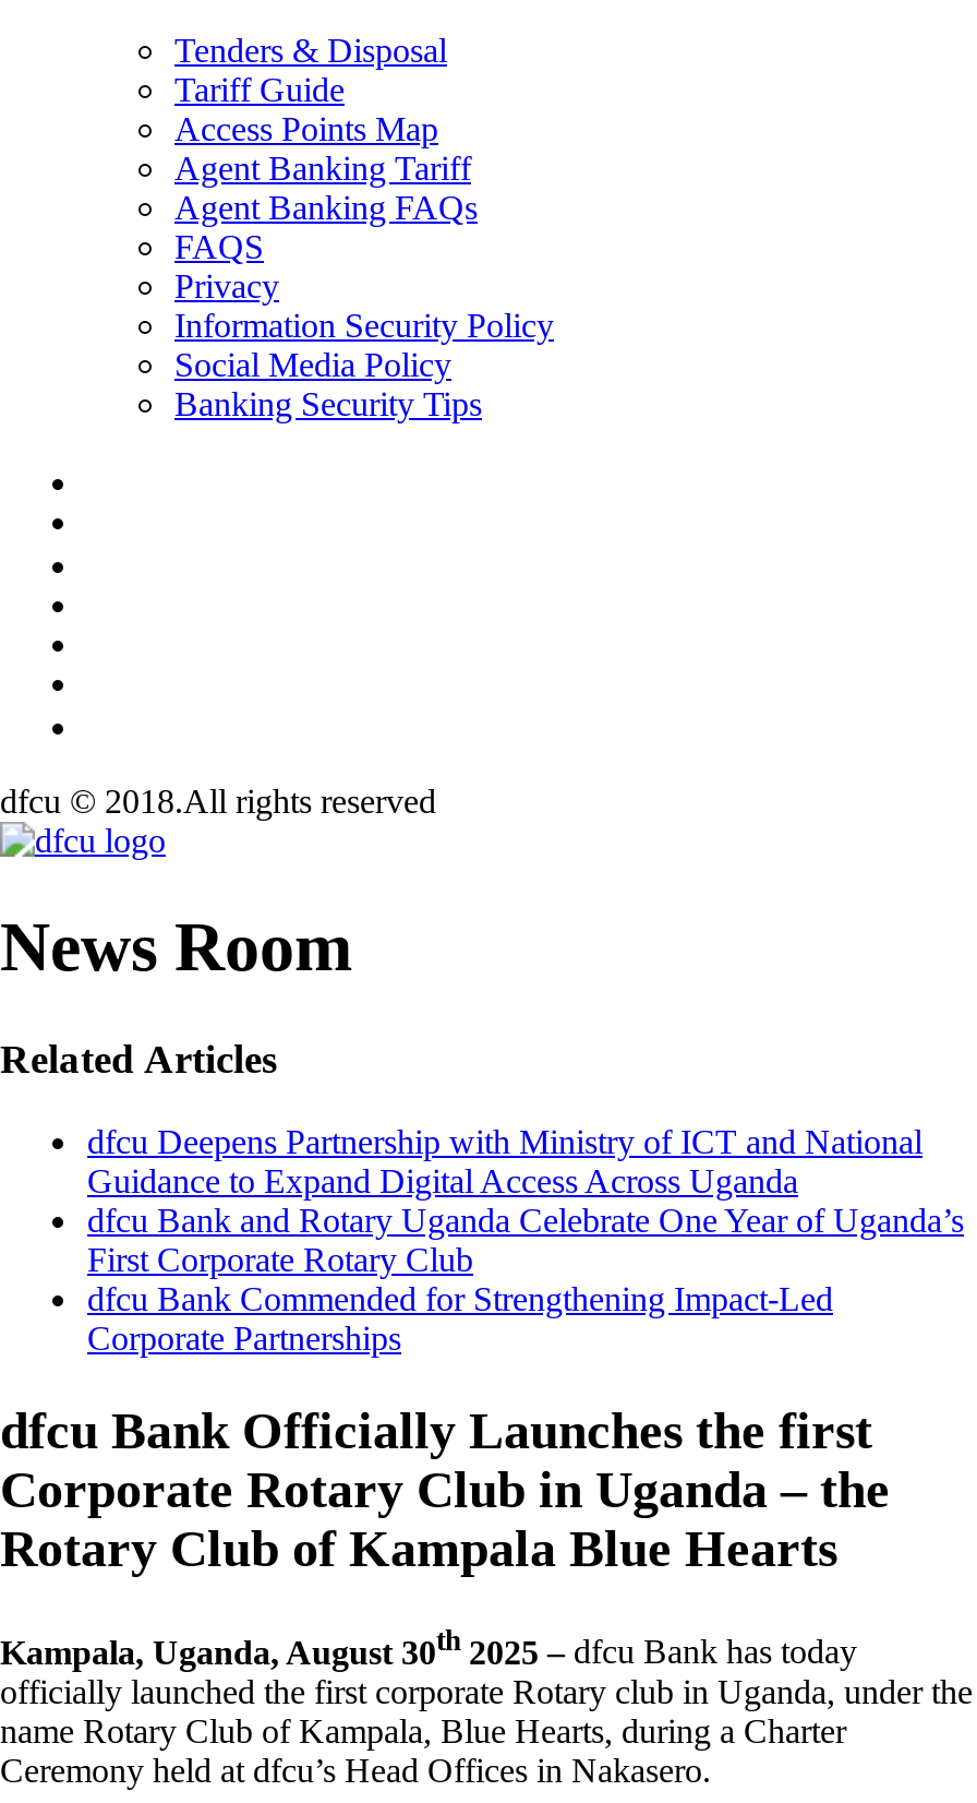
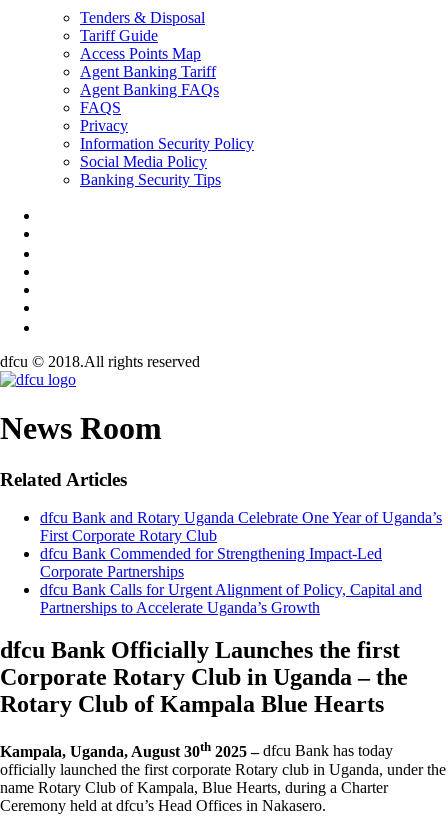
[87,1124,922,1201] dfcu Deepens Partnership with Ministry of ICT and National | Guidance to Expand Digital Access Across Uganda -> none
moved [87,1203,964,1358] -> [40,509,442,580]: dfcu Bank and Rotary Uganda Celebrate One Year of Uganda’s | First Corporate Rotary Club | dfcu Bank Commended for Strengthening Impact-Led | Corporate Partnerships
none -> [40,581,422,616] dfcu Bank Calls for Urgent Alignment of Policy, Capital and | Partnerships to Accelerate Uganda’s Growth

